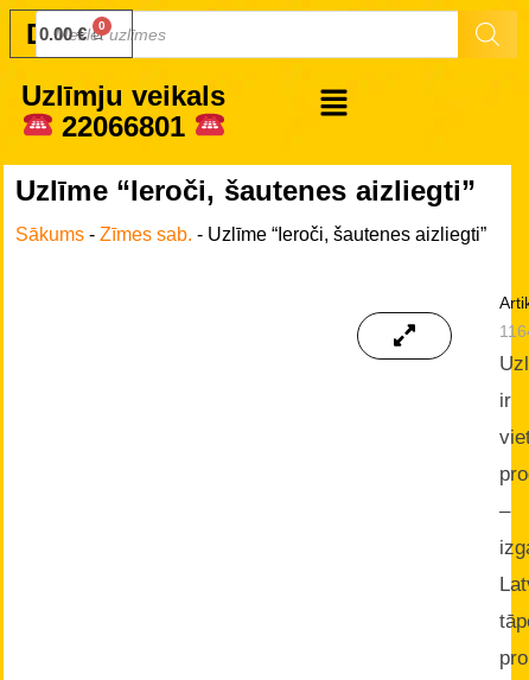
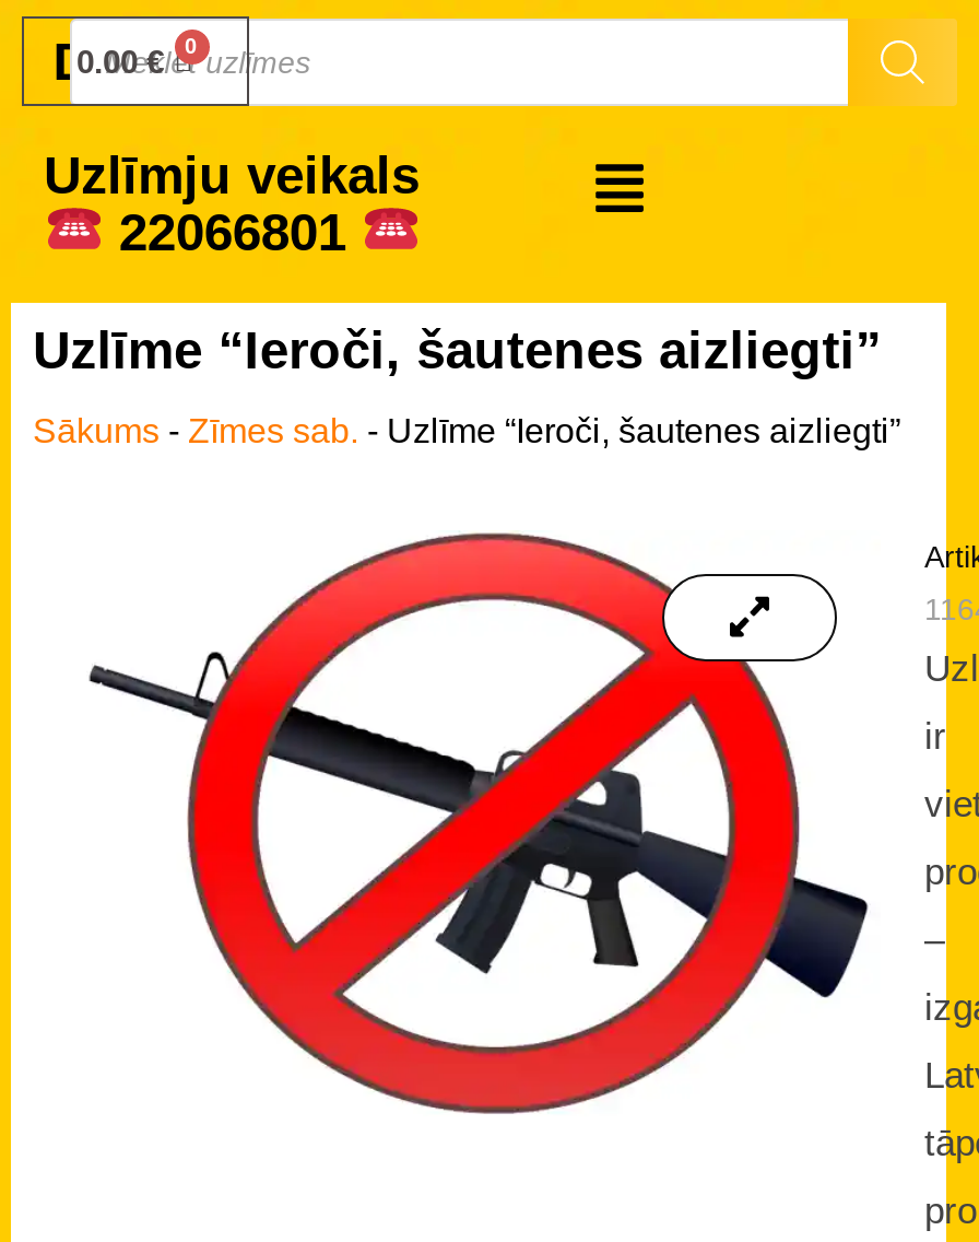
none -> [87,530,870,1116] [image]

